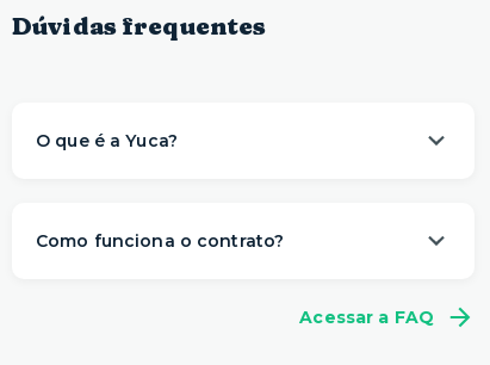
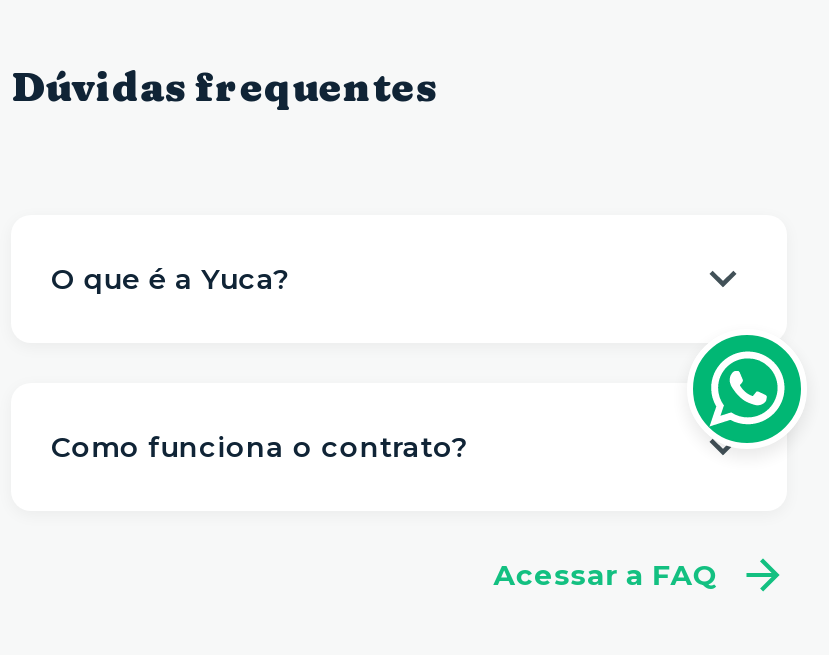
none -> [691,333,803,445] [image]

